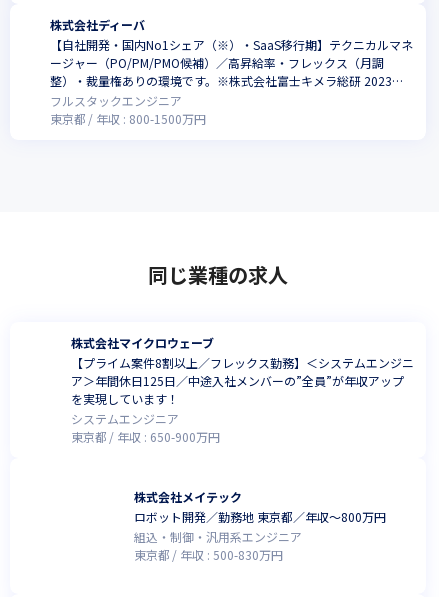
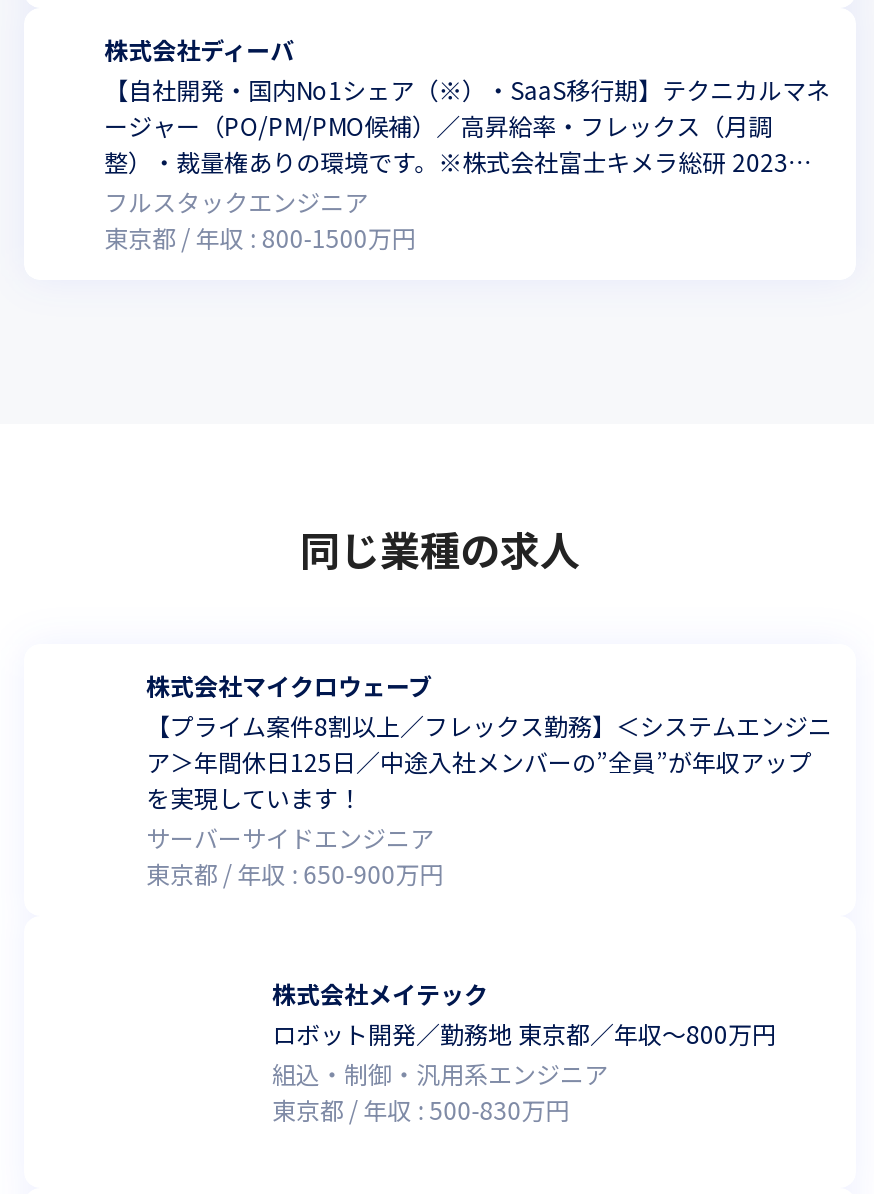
[71,410,179,427] システムエンジニア -> [146,820,434,854] サーバーサイドエンジニア

